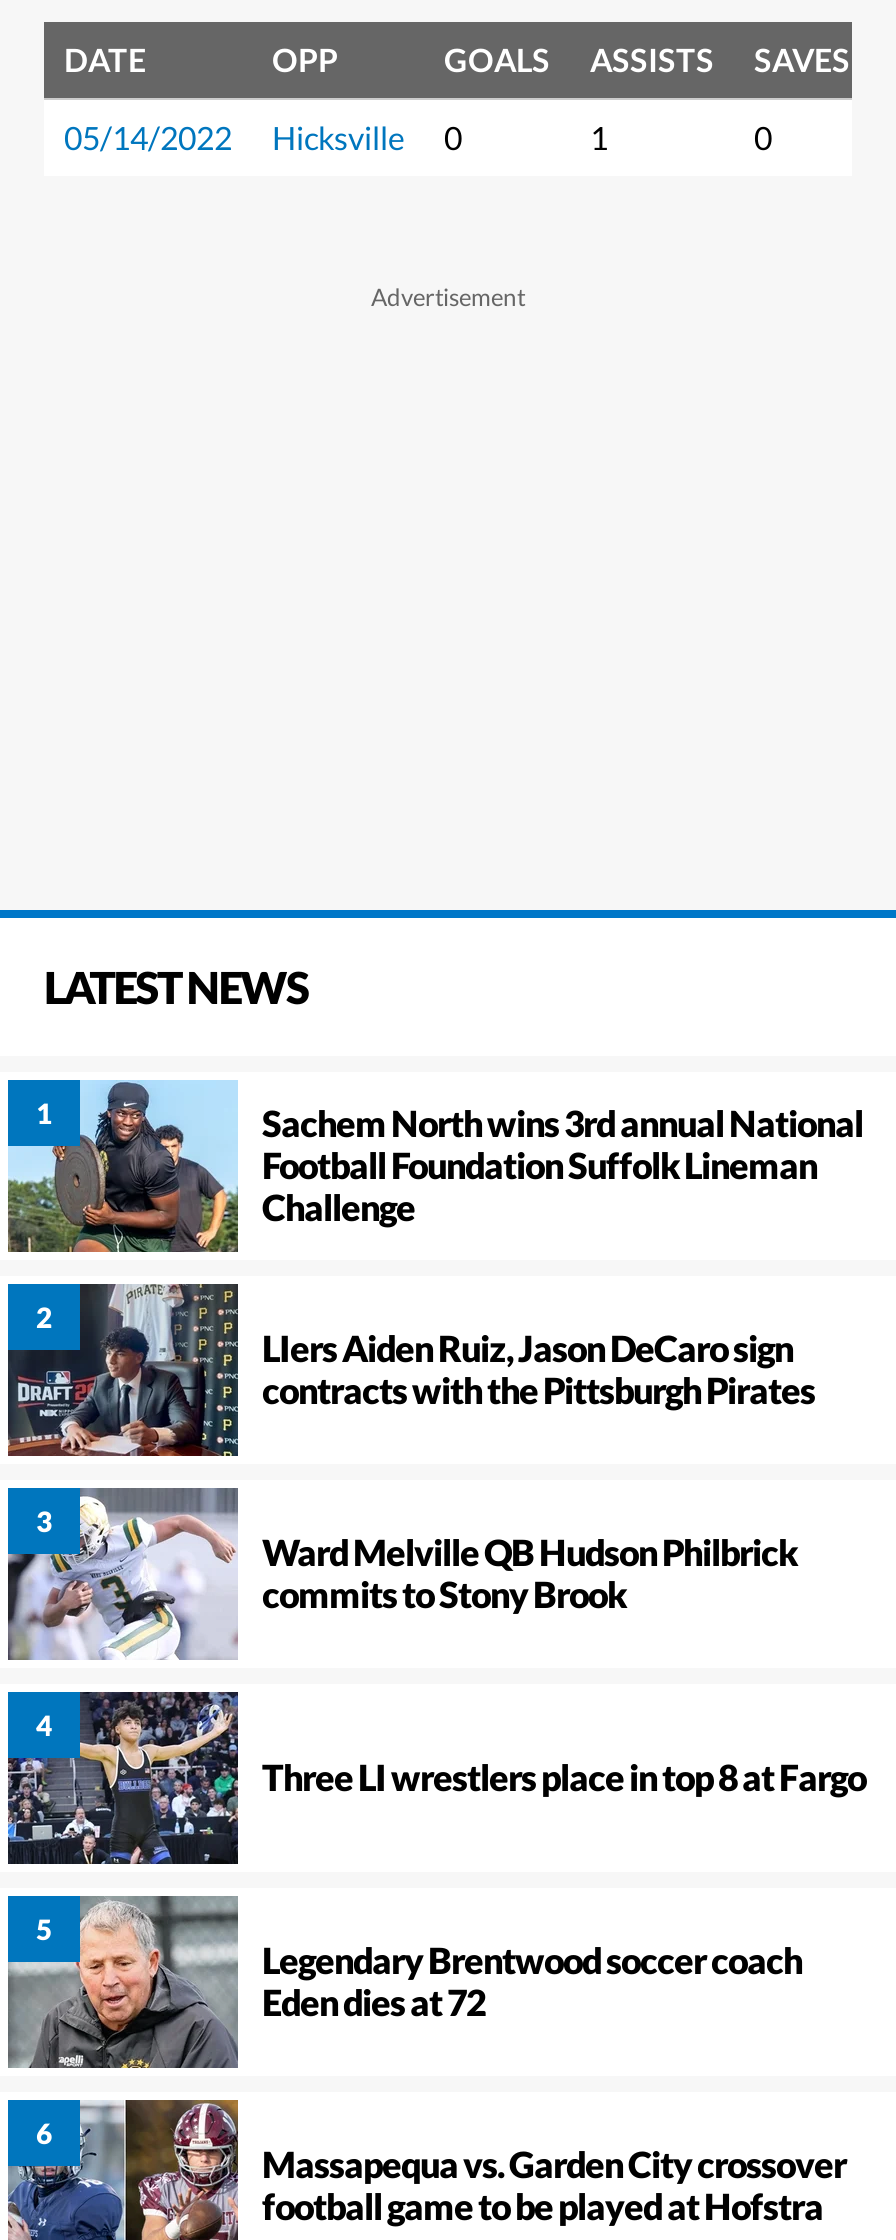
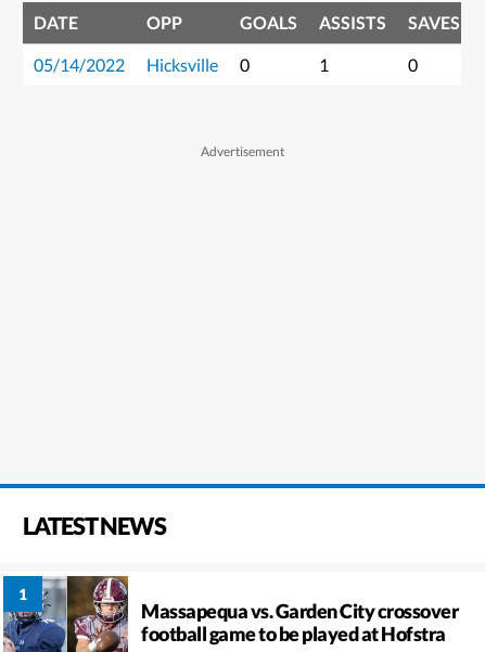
[8,1080,863,1412] [image] | Sachem North wins 3rd annual National | Football Foundation Suffolk Lineman | Challenge | LIers Aiden Ruiz, Jason DeCaro sign | contracts with the Pittsburgh Pirates -> none
[6,1282,238,1458] [image] -> none
[6,1486,797,1662] [image] | Ward Melville QB Hudson Philbrick | commits to Stony Brook -> none
[6,1690,866,1866] [image] | Three LI wrestlers place in top 8 at Fargo -> none
[6,1894,802,2070] [image] | Legendary Brentwood soccer coach | Eden dies at 72 -> none

